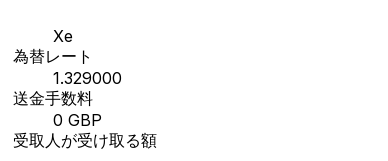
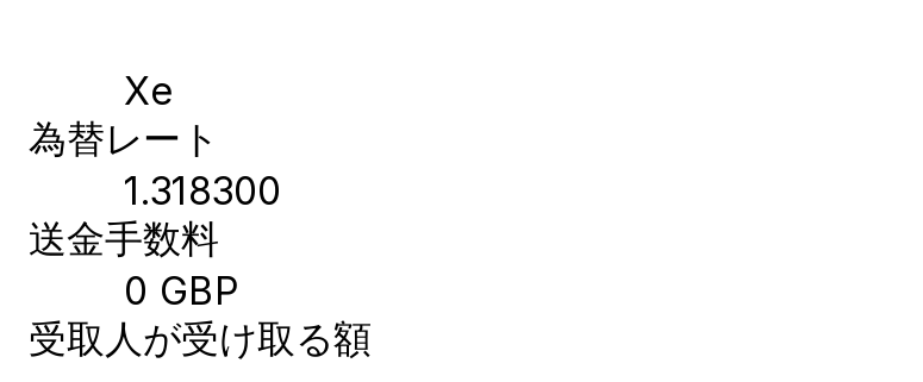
[53,68,122,88] 1.329000 -> [124,167,281,215] 1.318300

